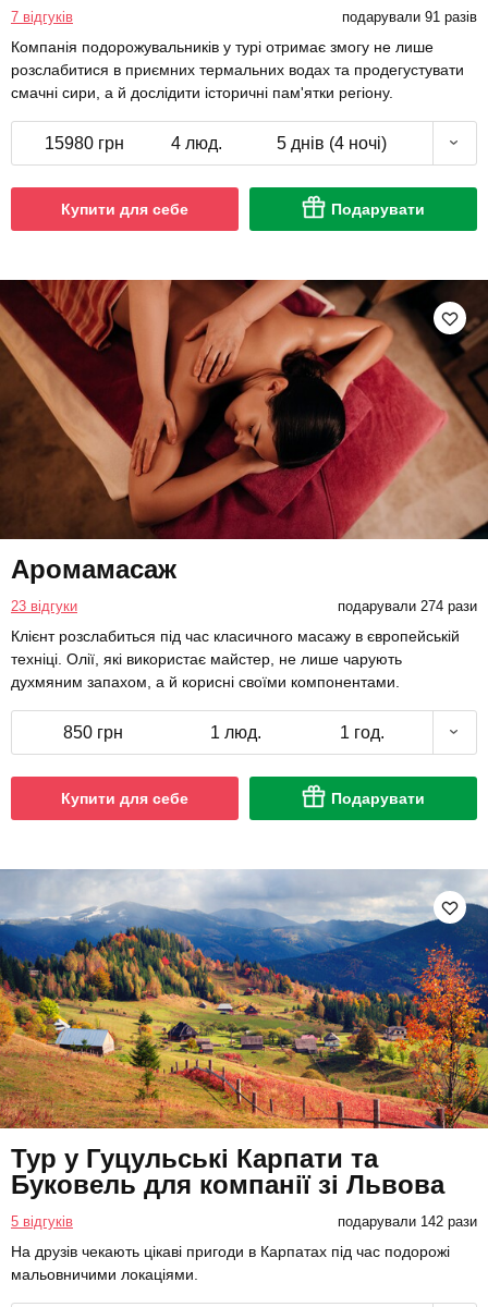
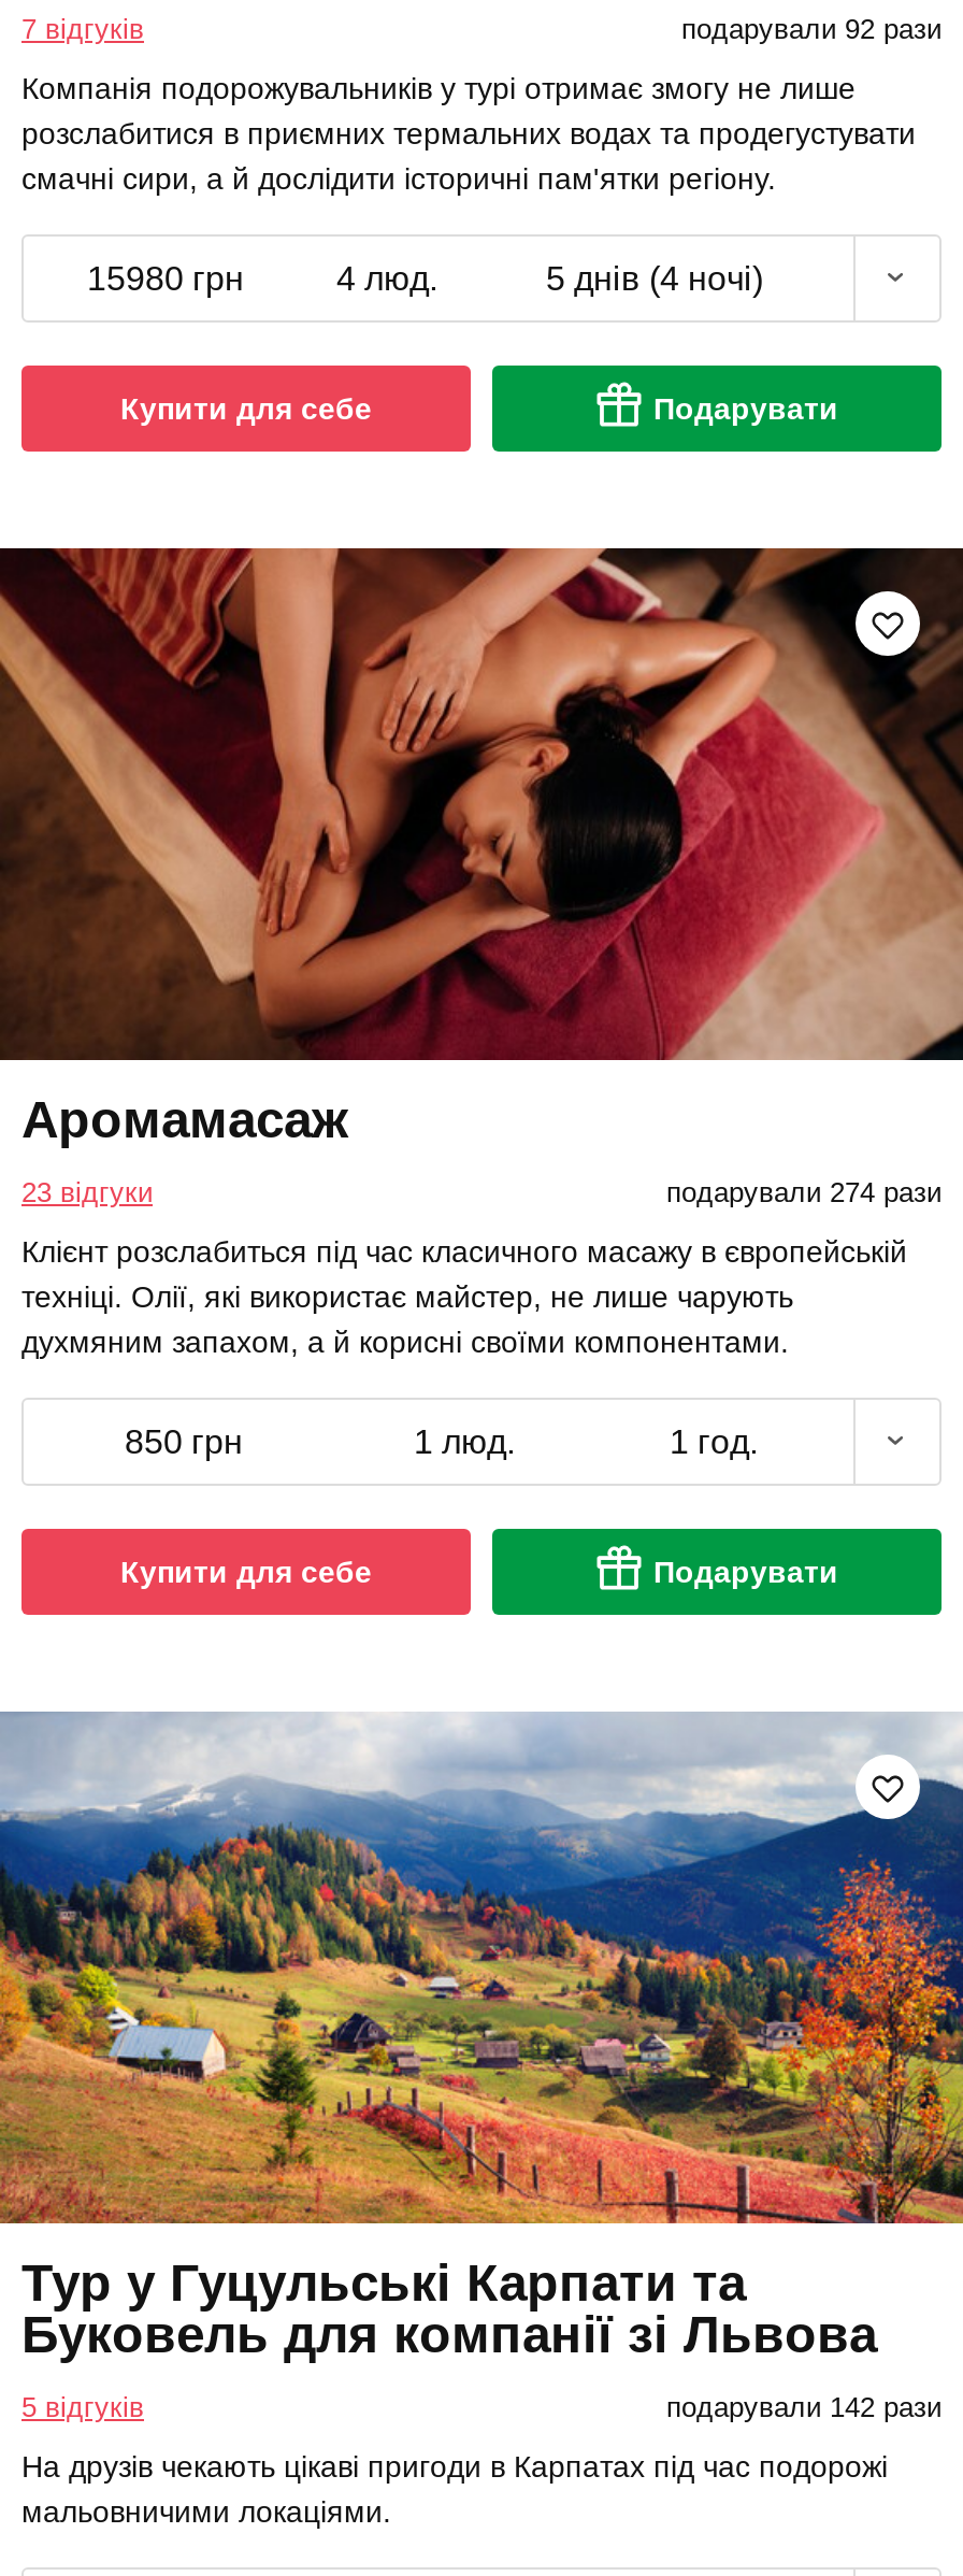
[342,8,477,25] подарували 91 разів -> [681,12,942,44] подарували 92 рази

